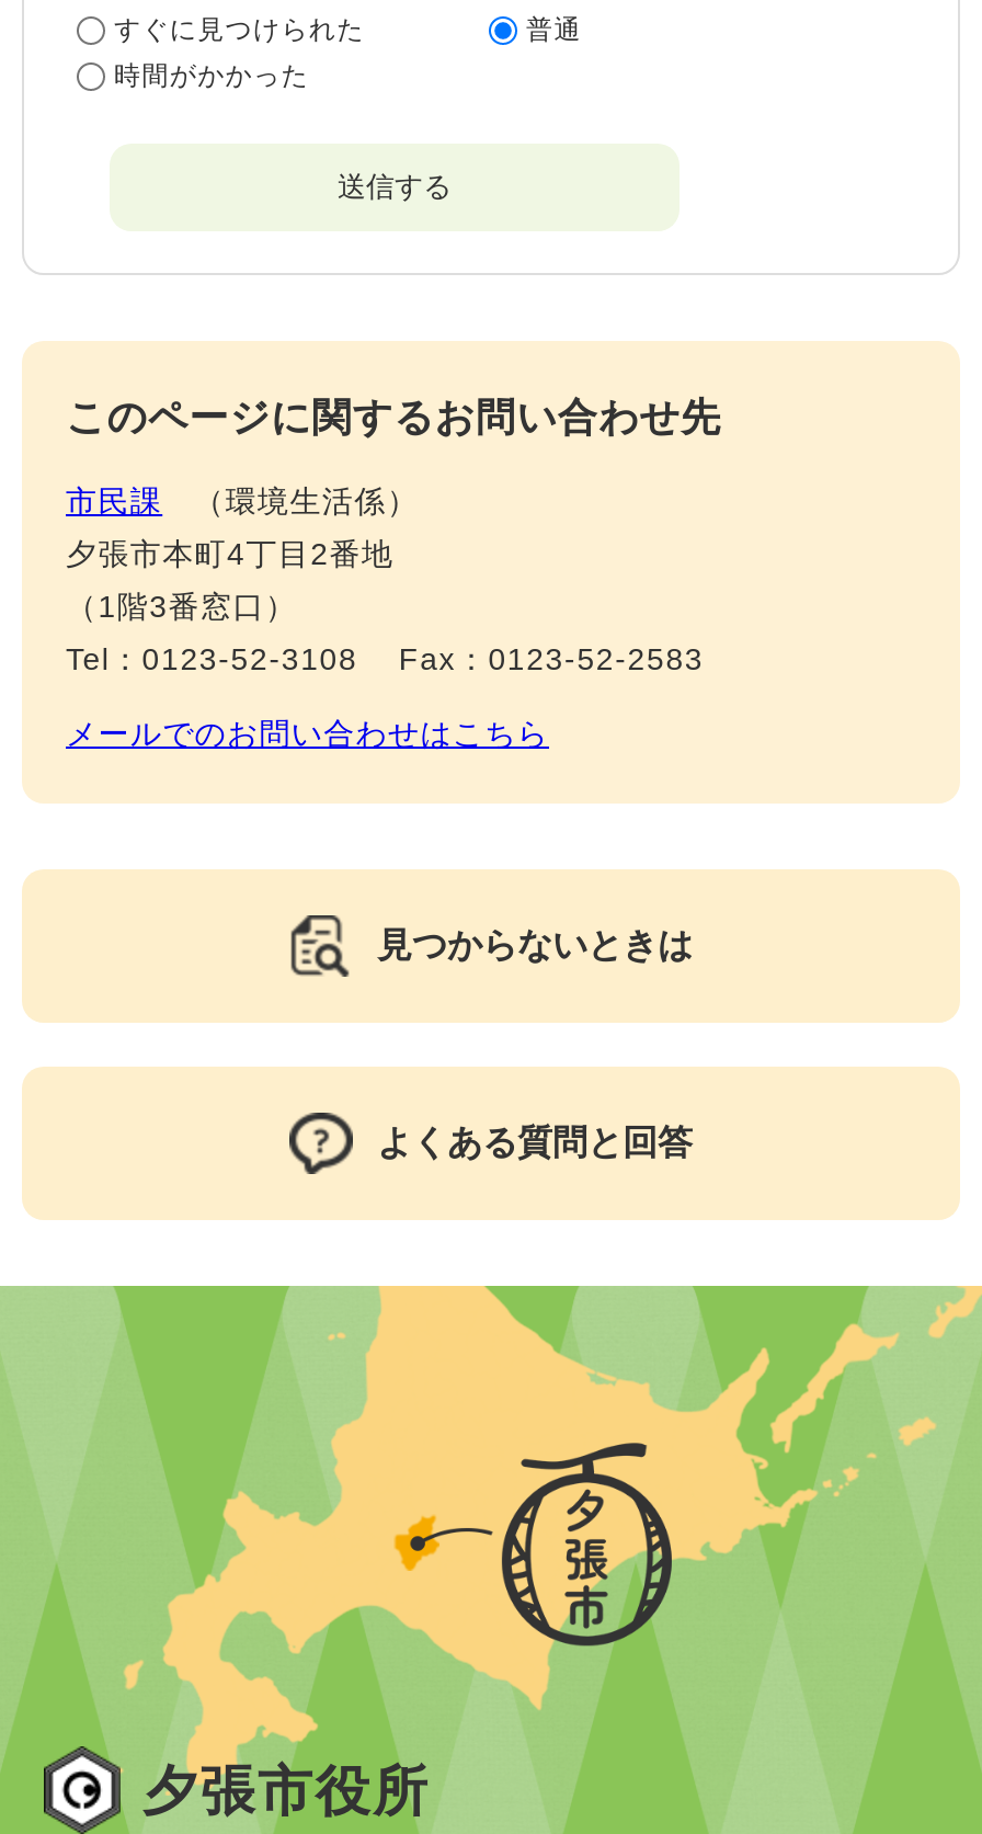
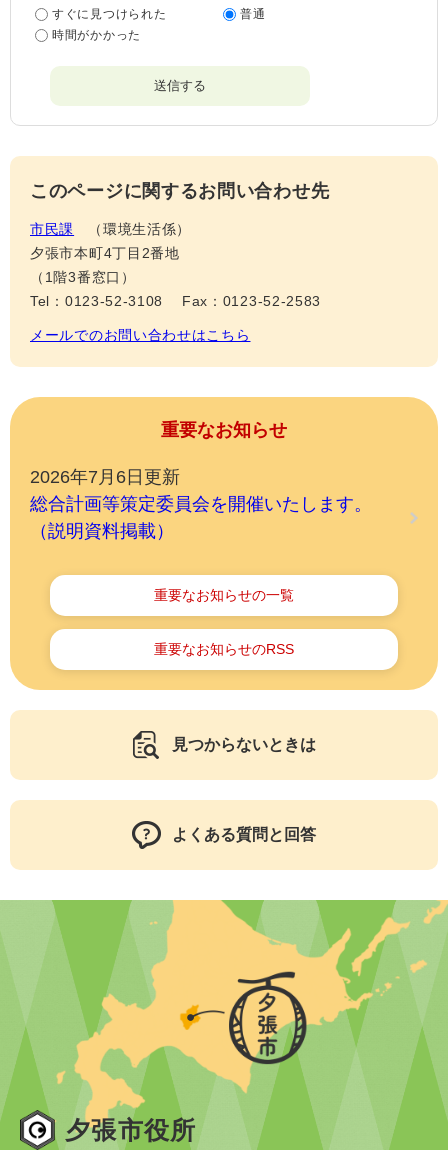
none -> [9,397,439,691] [image] | 重要なお知らせ | 2026年7月6日更新 | 総合計画等策定委員会を開催いたします。 | （説明資料掲載） | 重要なお知らせの一覧 | 重要なお知らせのRSS

